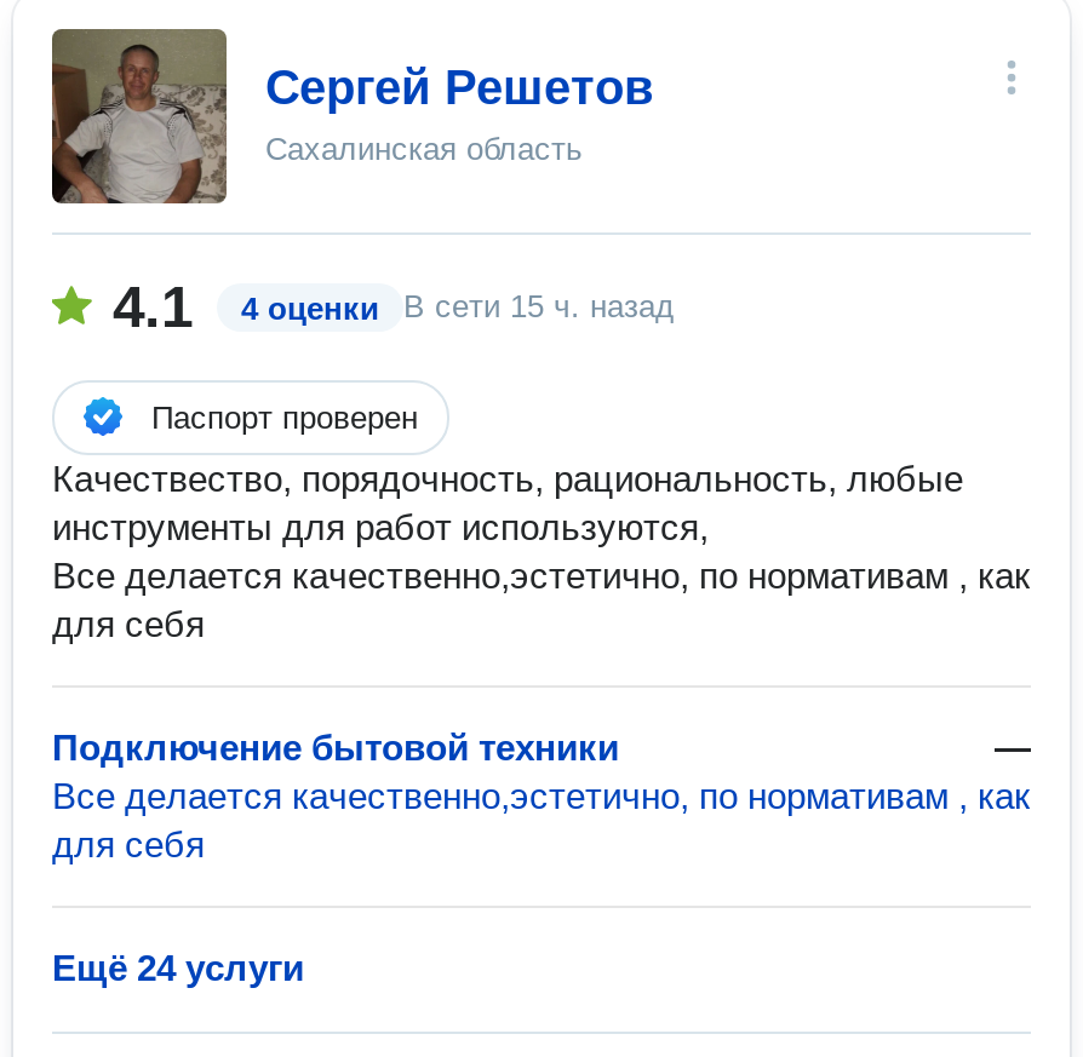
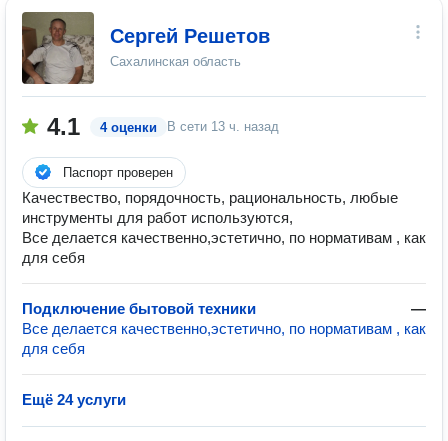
[113,274,675,339] 4.1 4 оценки В сети 15 ч. назад -> [47,113,279,140] 4.1 4 оценки В сети 13 ч. назад

